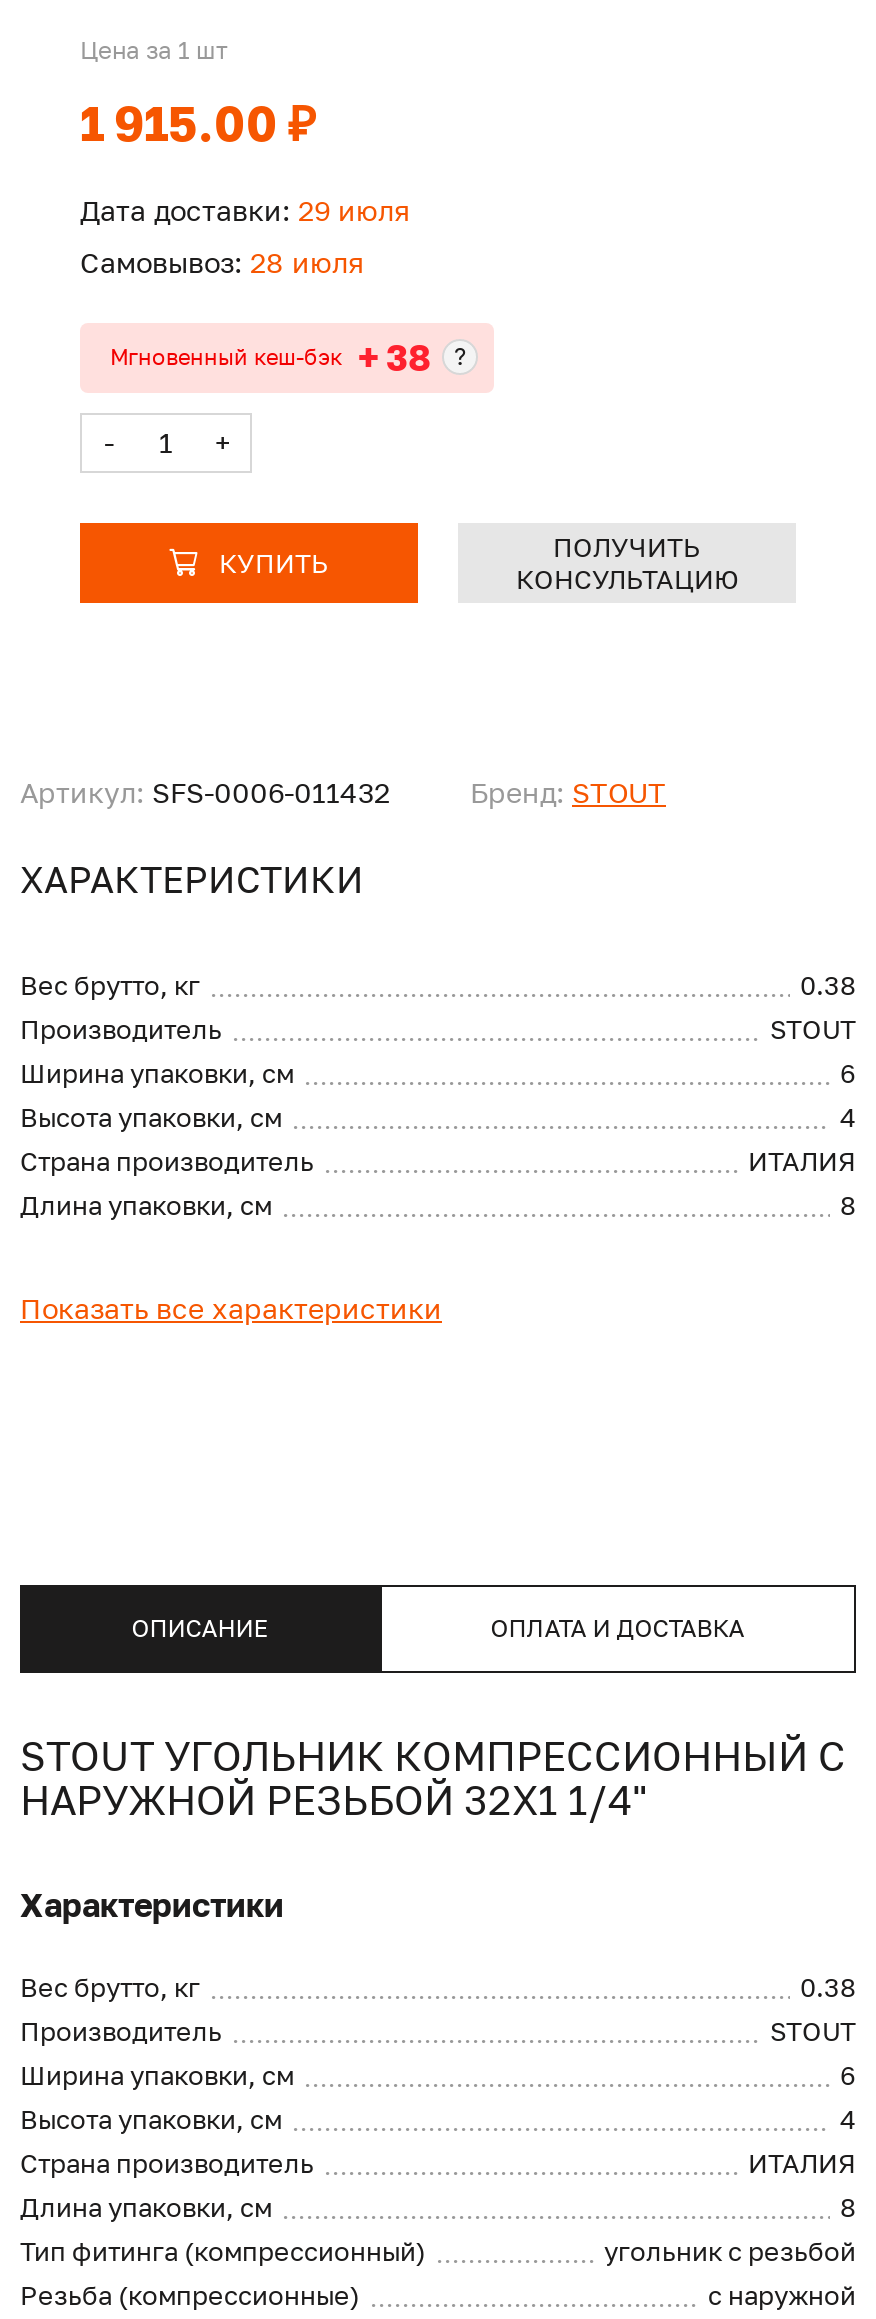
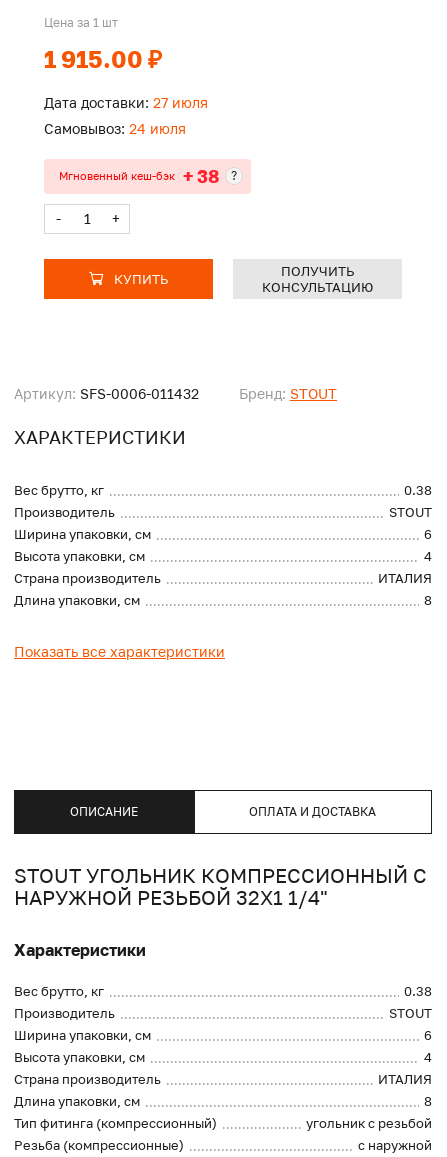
[80,192,410,226] Дата доставки: 29 июля -> [44,94,208,111] Дата доставки: 27 июля
[80,244,364,278] Самовывоз: 28 июля -> [44,120,186,137] Самовывоз: 24 июля

